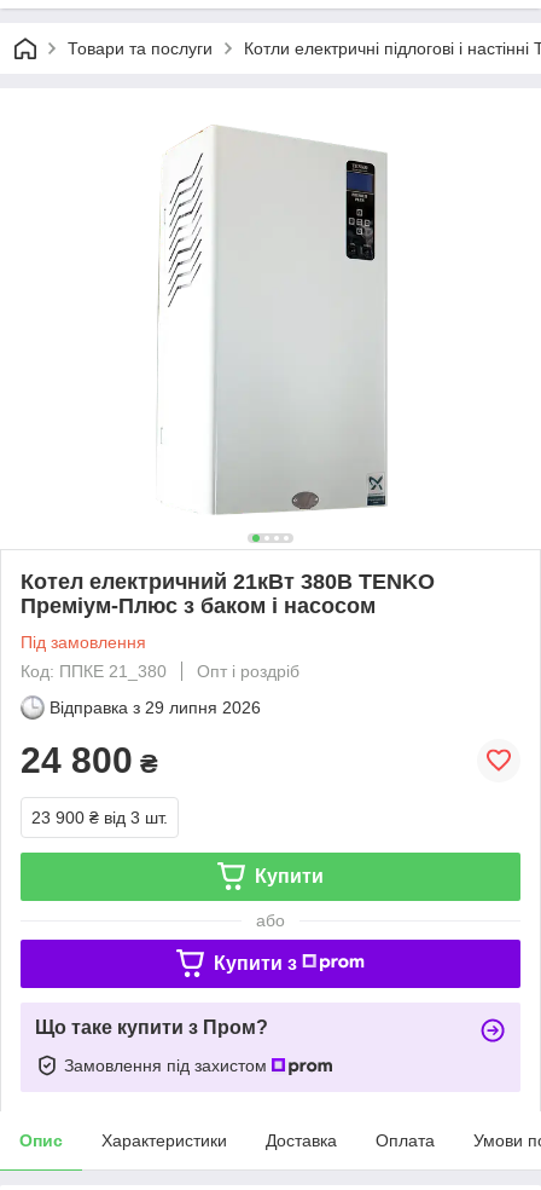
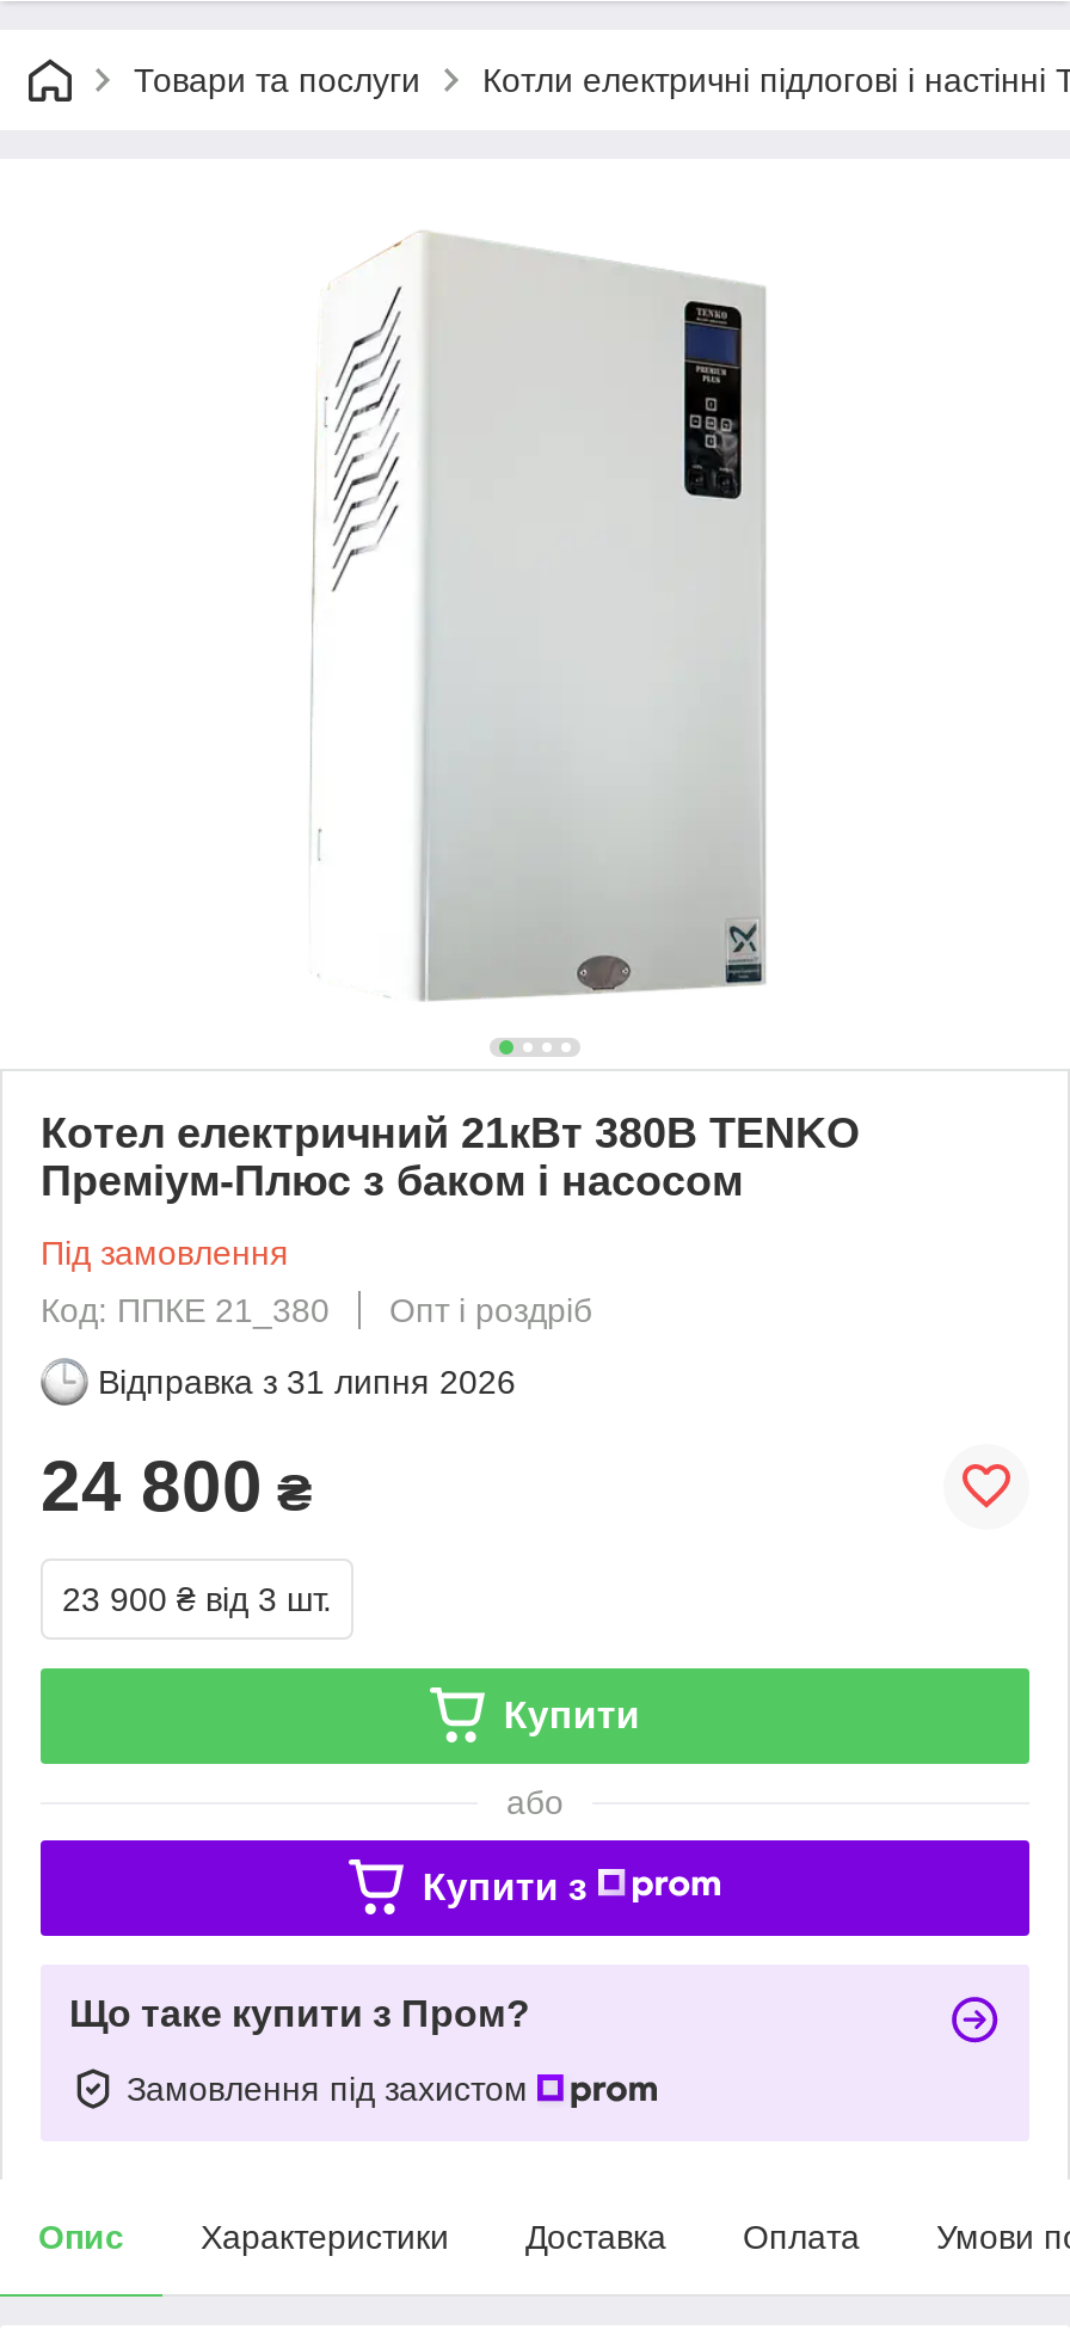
[50,698,261,717] Відправка з 29 липня 2026 -> [98,1362,516,1400] Відправка з 31 липня 2026

